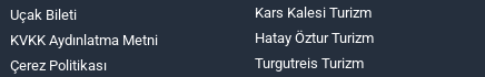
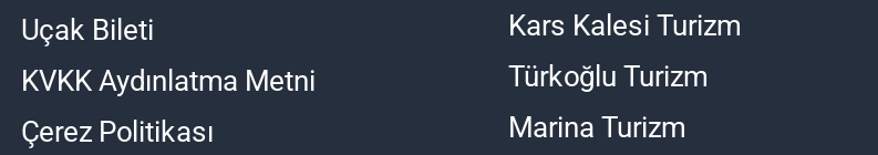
[255,29,374,46] Hatay Öztur Turizm -> [508,59,707,92] Türkoğlu Turizm
[255,55,364,71] Turgutreis Turizm -> [508,110,685,143] Marina Turizm

